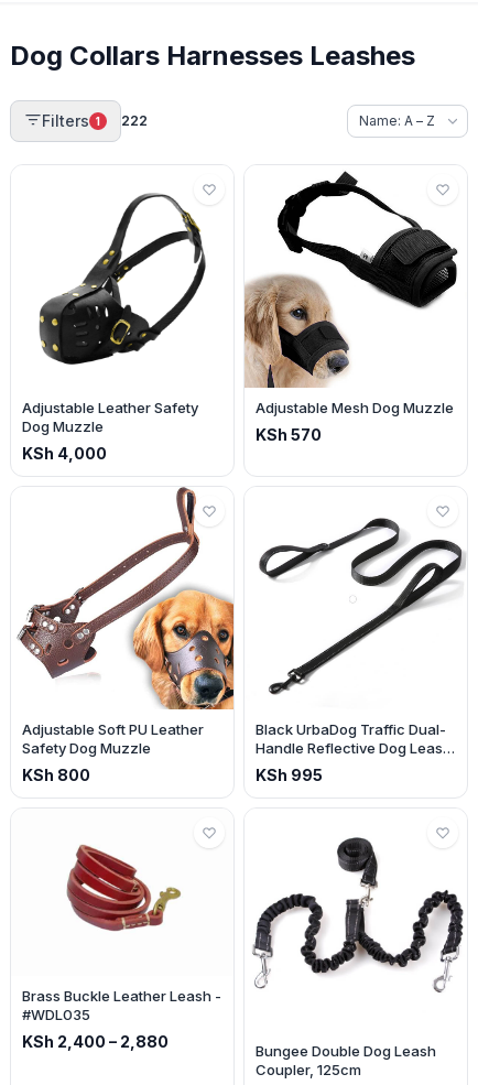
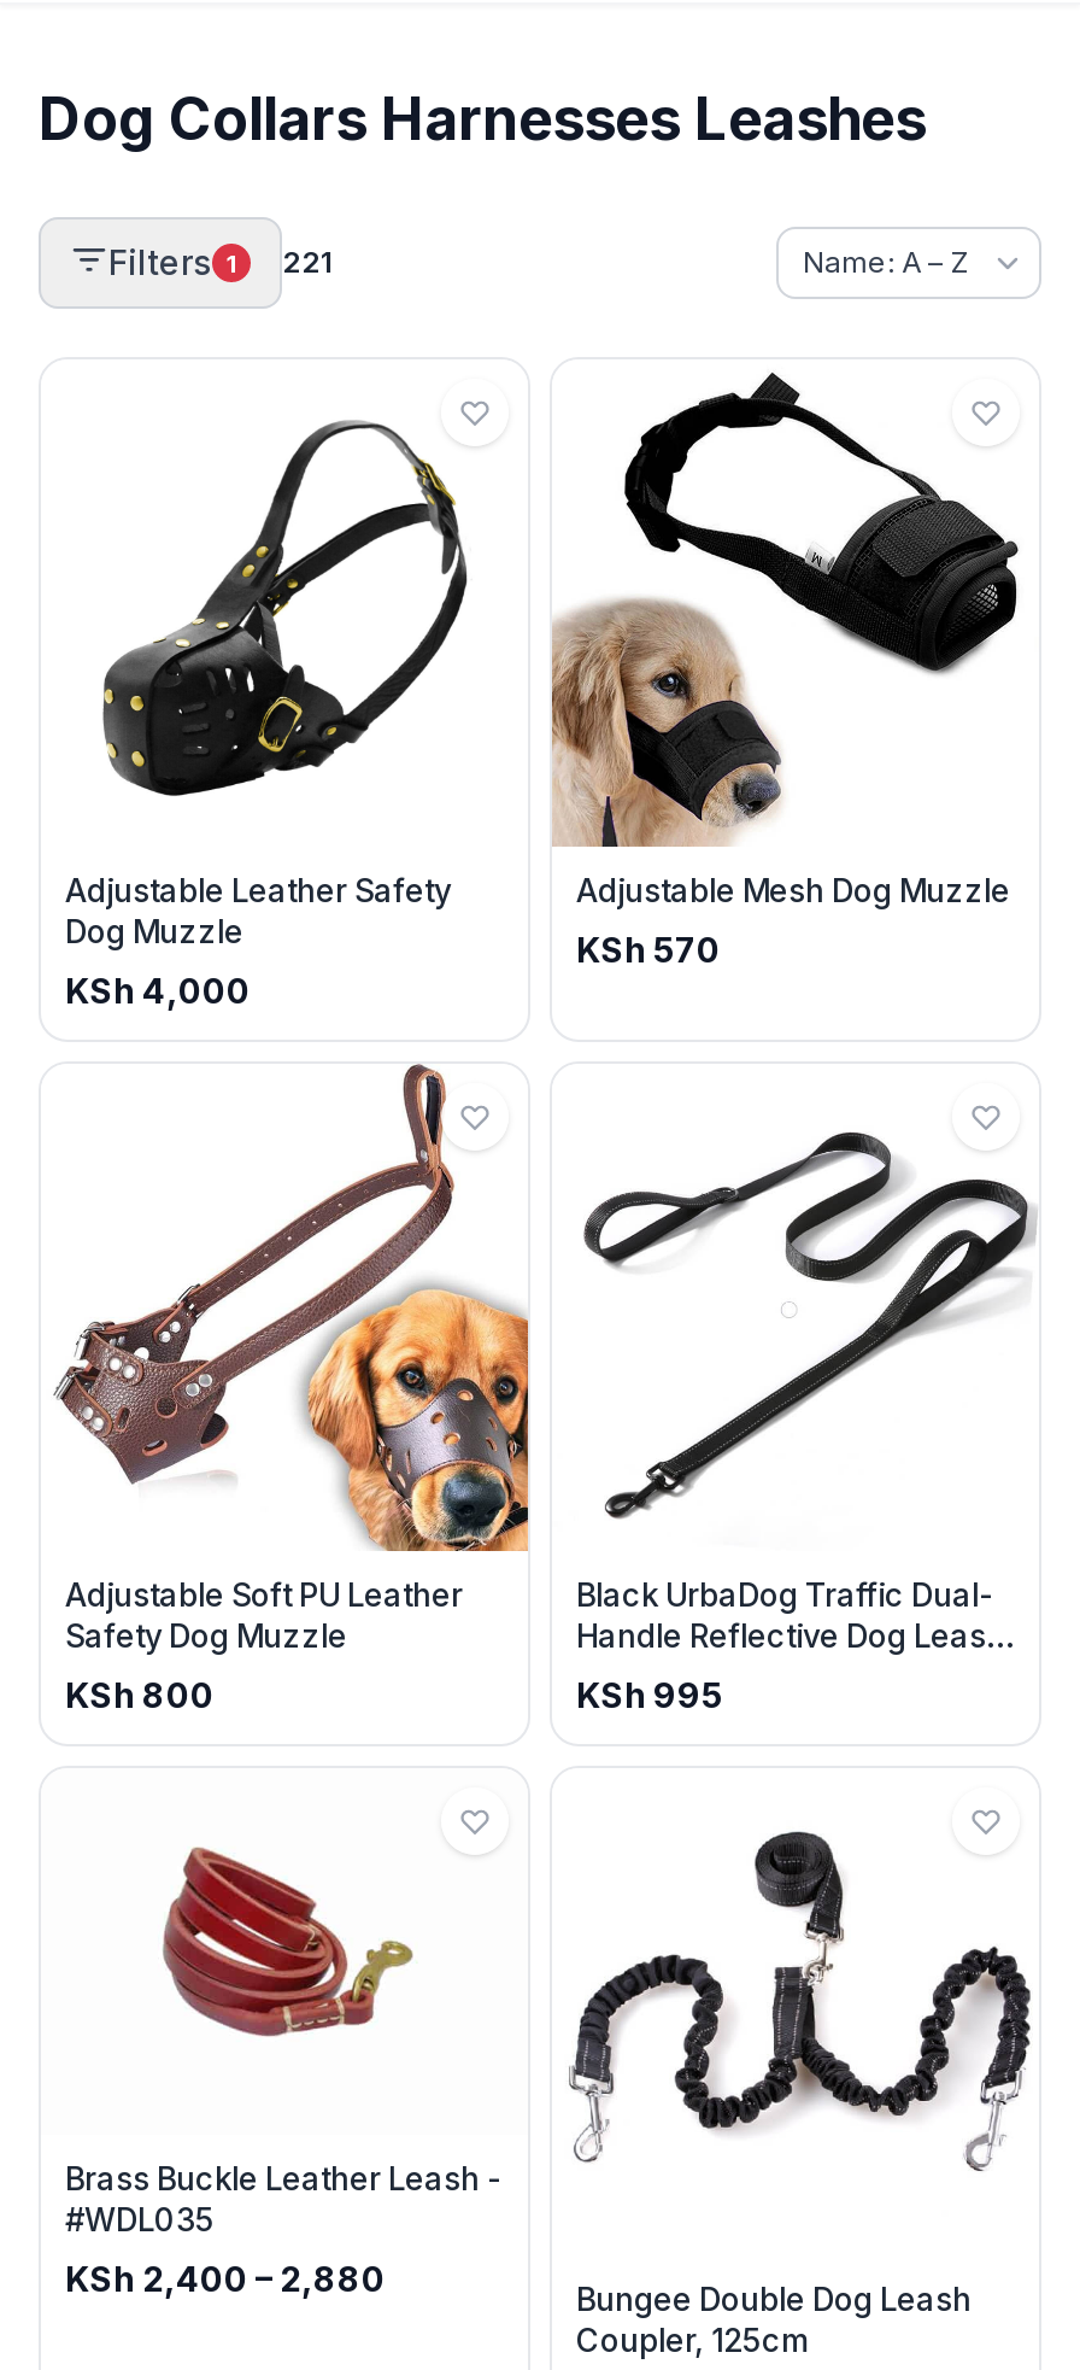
[121,112,148,129] 222 -> [282,244,333,280] 221

